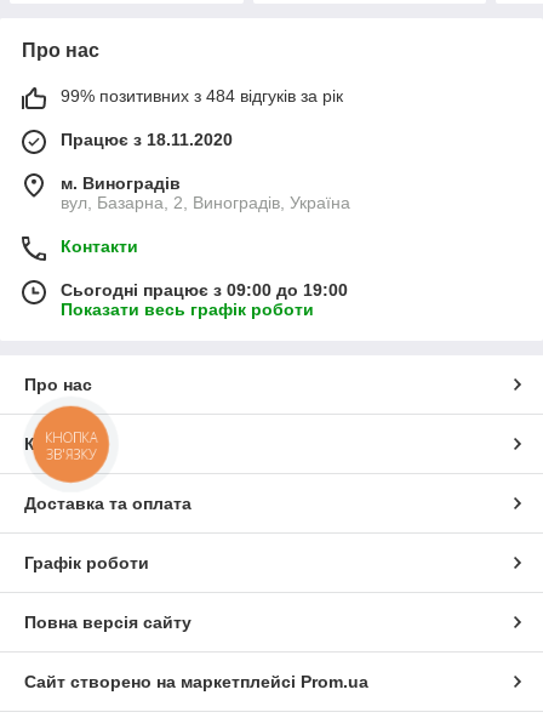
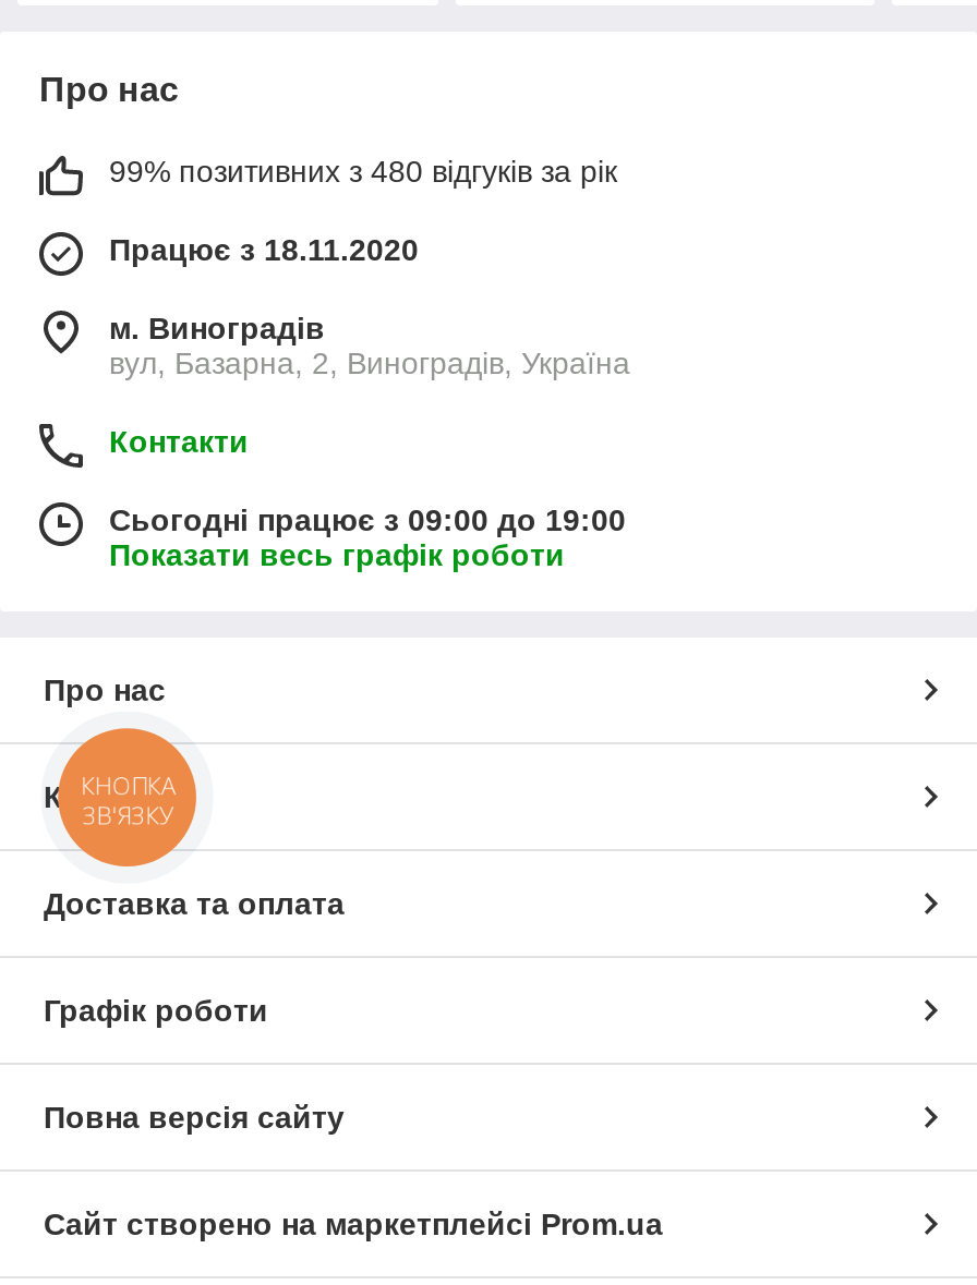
[61,86,343,105] 99% позитивних з 484 відгуків за рік -> [109,153,617,188] 99% позитивних з 480 відгуків за рік

